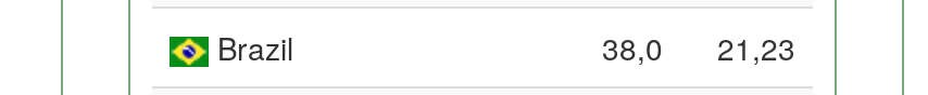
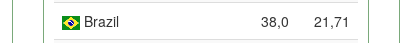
[602,25,795,68] 38,0 21,23 -> [261,10,350,30] 38,0 21,71

